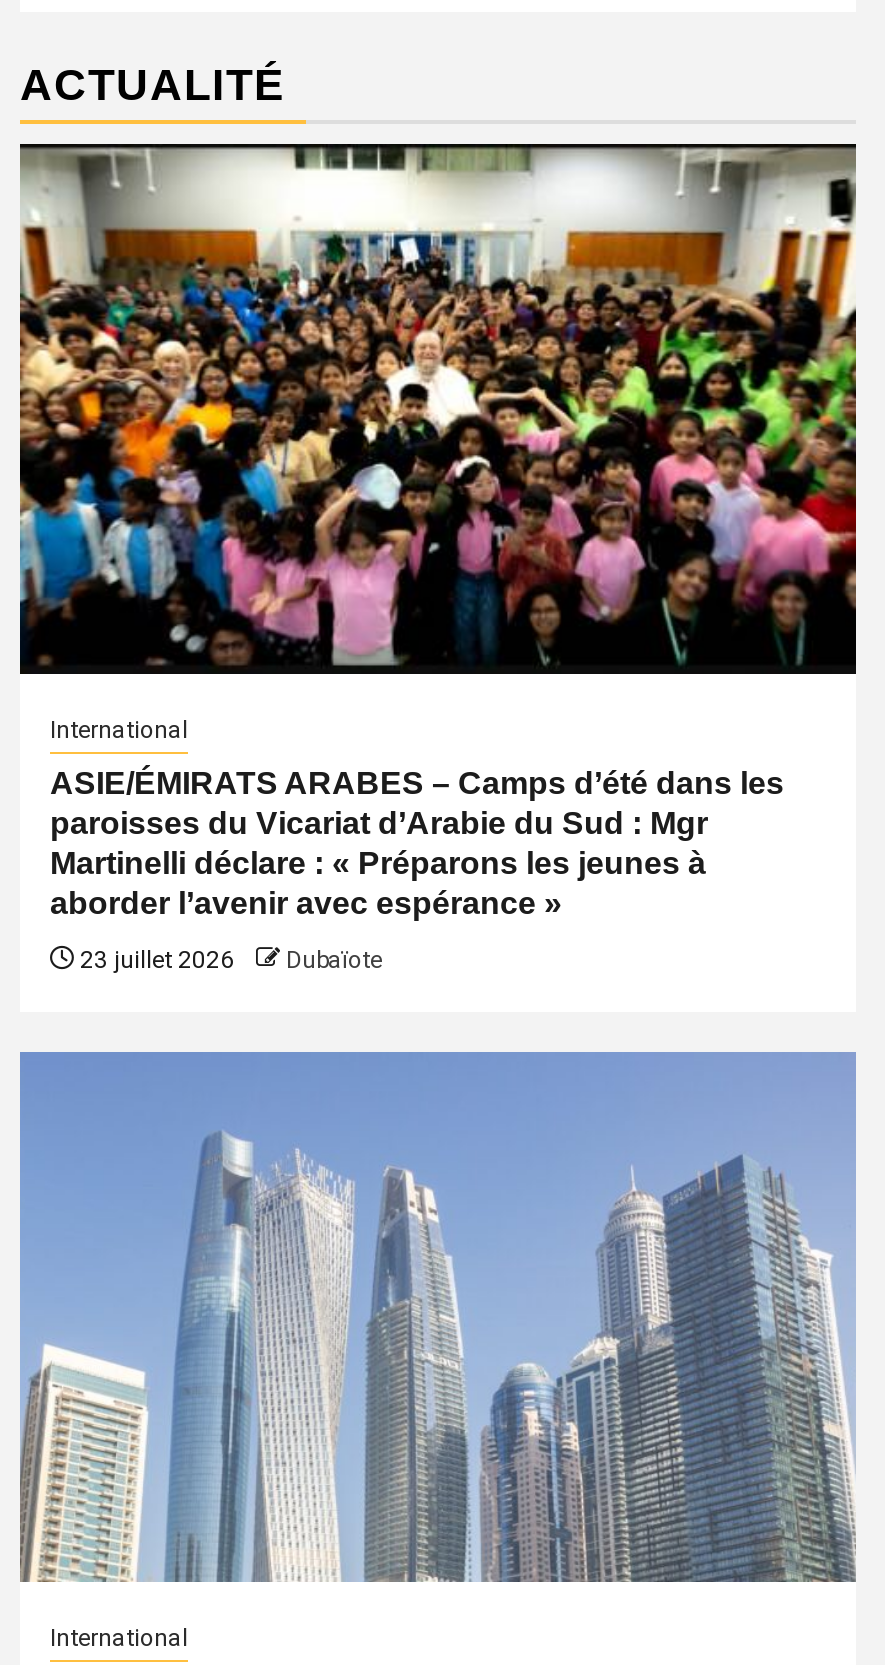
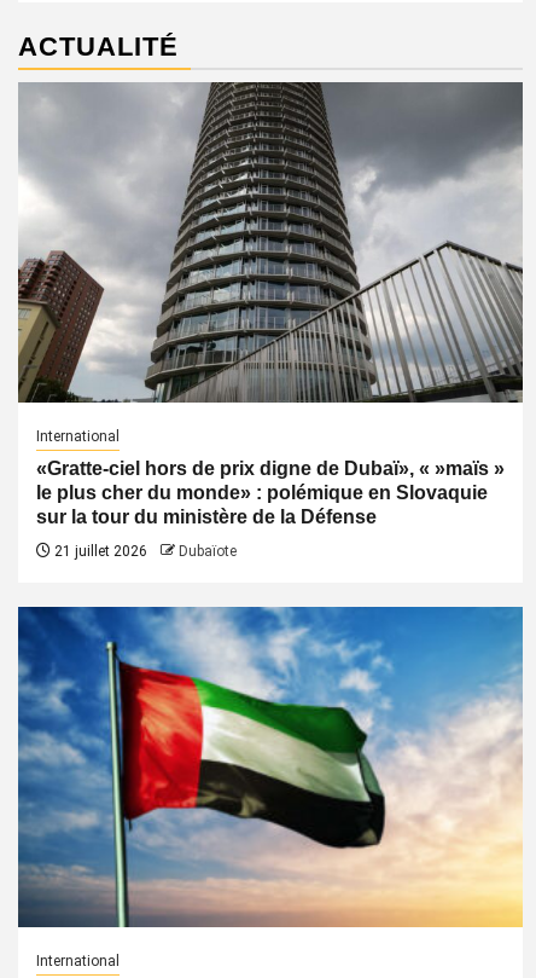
[18,142,858,676] [image] -> [18,82,524,404] [image]
[50,766,784,920] ASIE/ÉMIRATS ARABES – Camps d’été dans les | paroisses du Vicariat d’Arabie du Sud : Mgr | Martinelli déclare : « Préparons les jeunes à | aborder l’avenir avec espérance » -> [36,458,505,527] «Gratte-ciel hors de prix digne de Dubaï», « »maïs » | le plus cher du monde» : polémique en Slovaquie | sur la tour du ministère de la Défense
[74,946,382,974] 23 juillet 2026 Dubaïote -> [51,543,237,560] 21 juillet 2026 Dubaïote
[20,1052,858,1584] [image] -> [18,607,524,928] [image]

